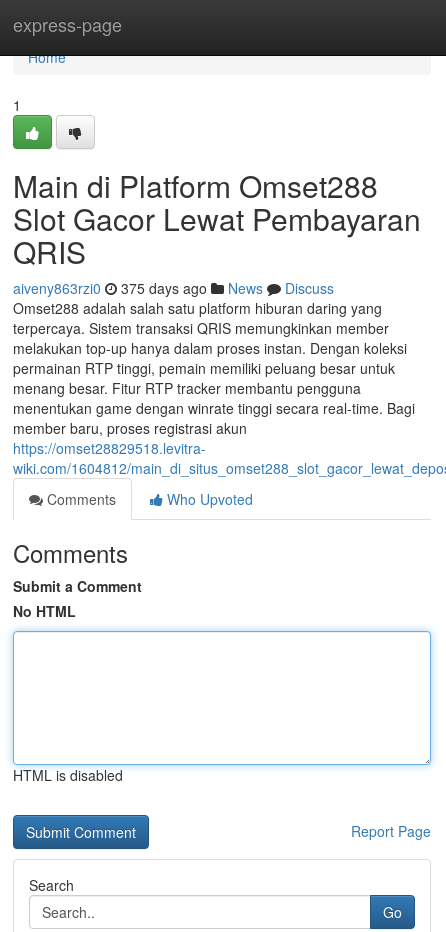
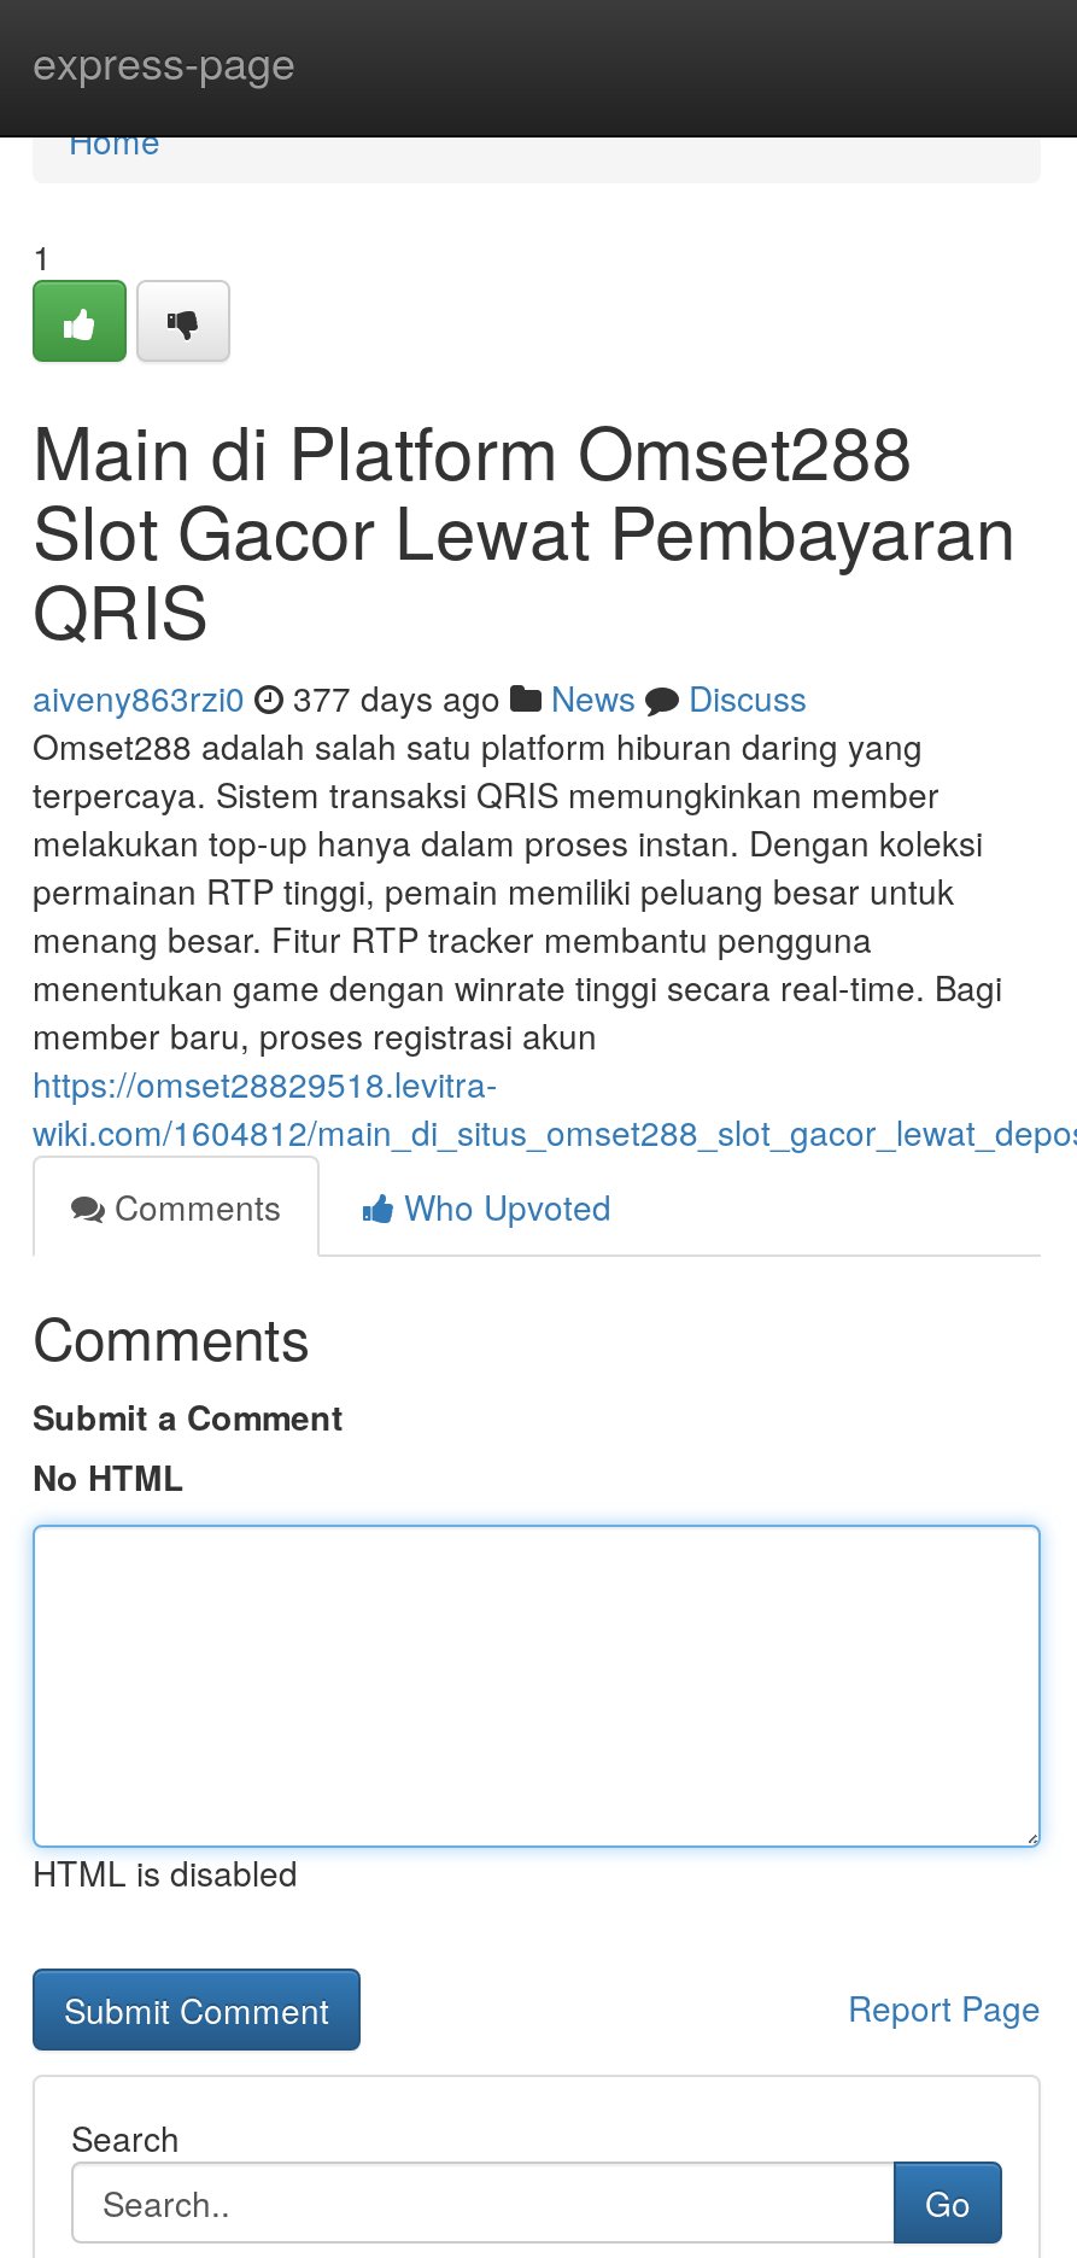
[13,278,334,298] aiveny863rzi0 375 days ago News Discuss -> [33,673,807,721] aiveny863rzi0 377 days ago News Discuss

